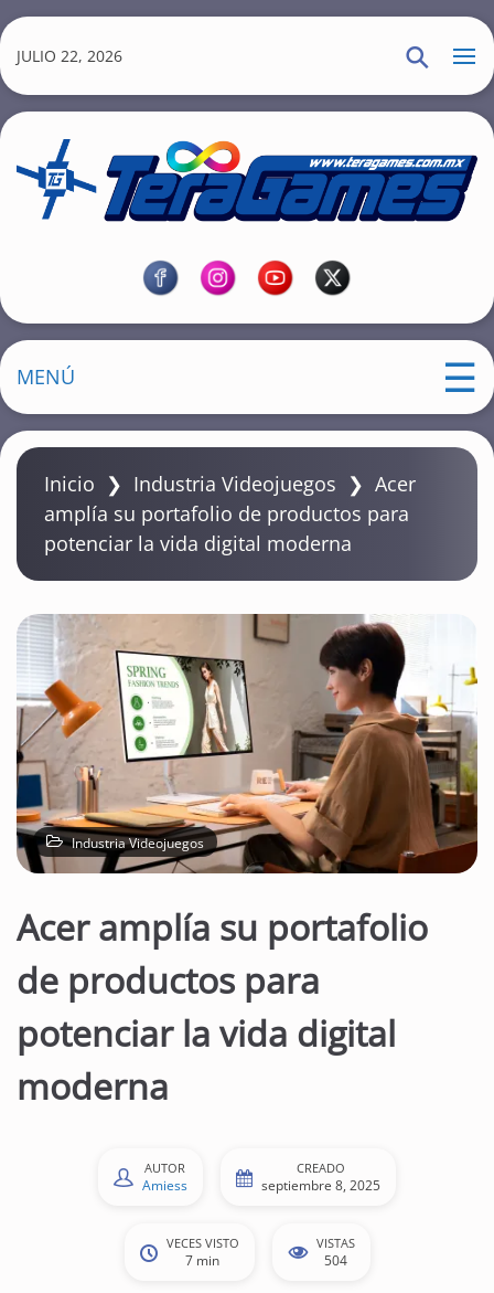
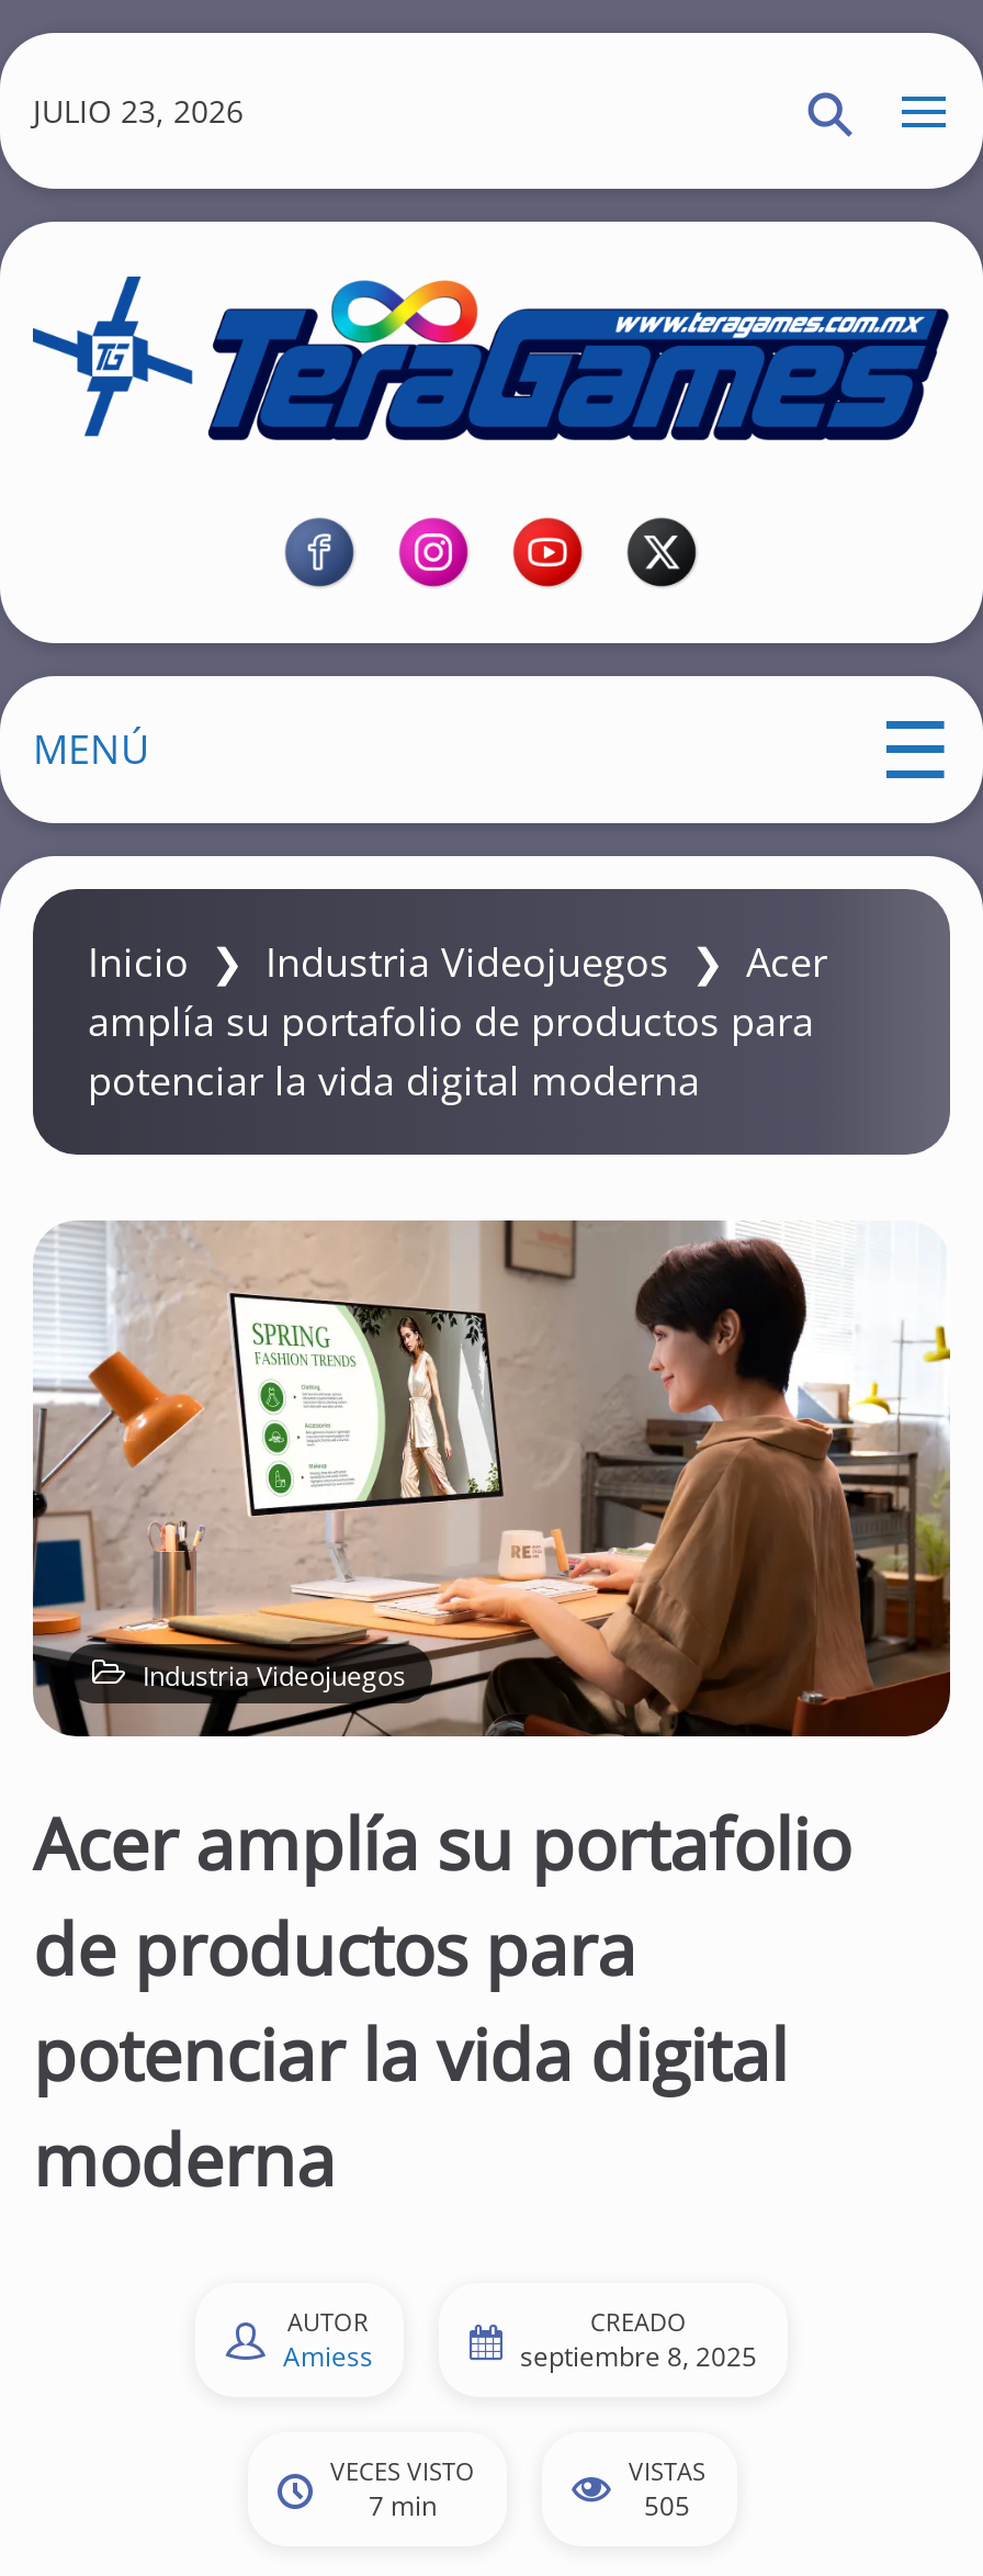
[17,45,122,66] JULIO 22, 2026 -> [33,90,244,132] JULIO 23, 2026
[324,1251,347,1270] 504 -> [644,2486,690,2524] 505

